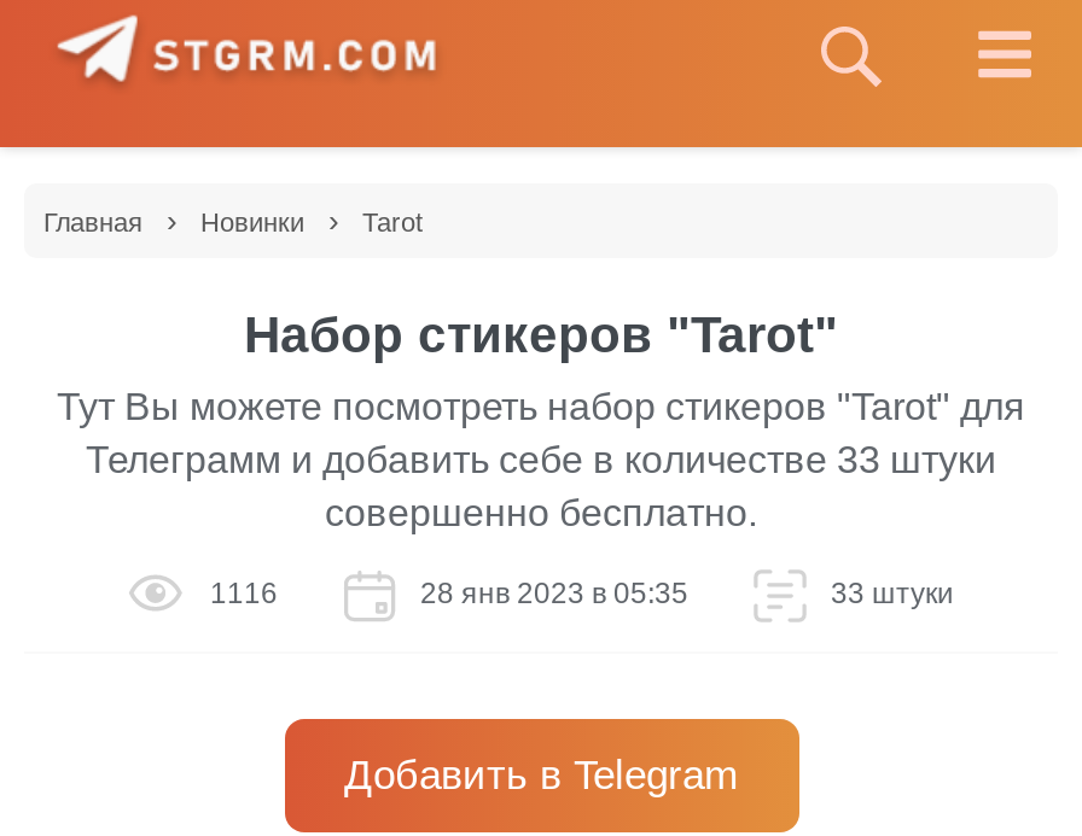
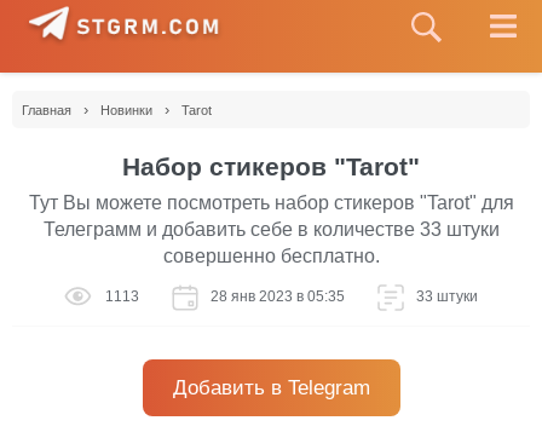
[203,577,278,611] 1116 -> [102,288,139,305] 1113

